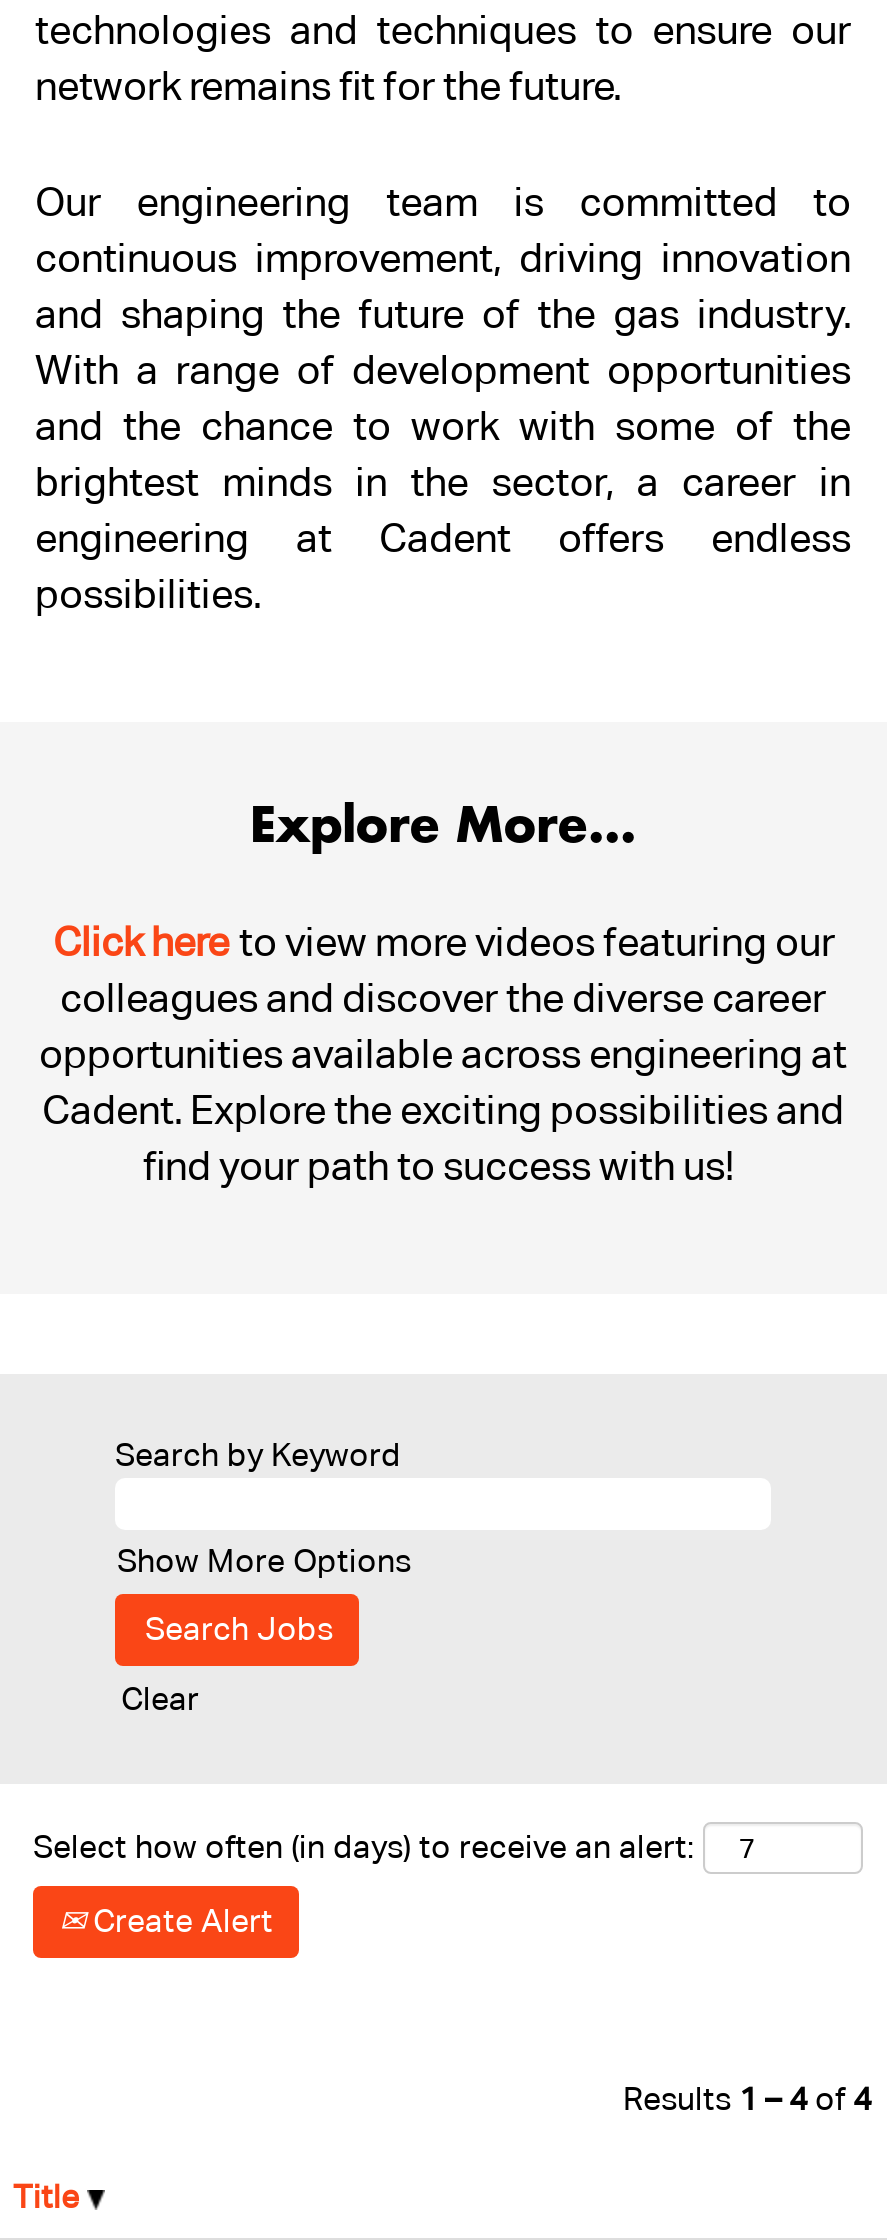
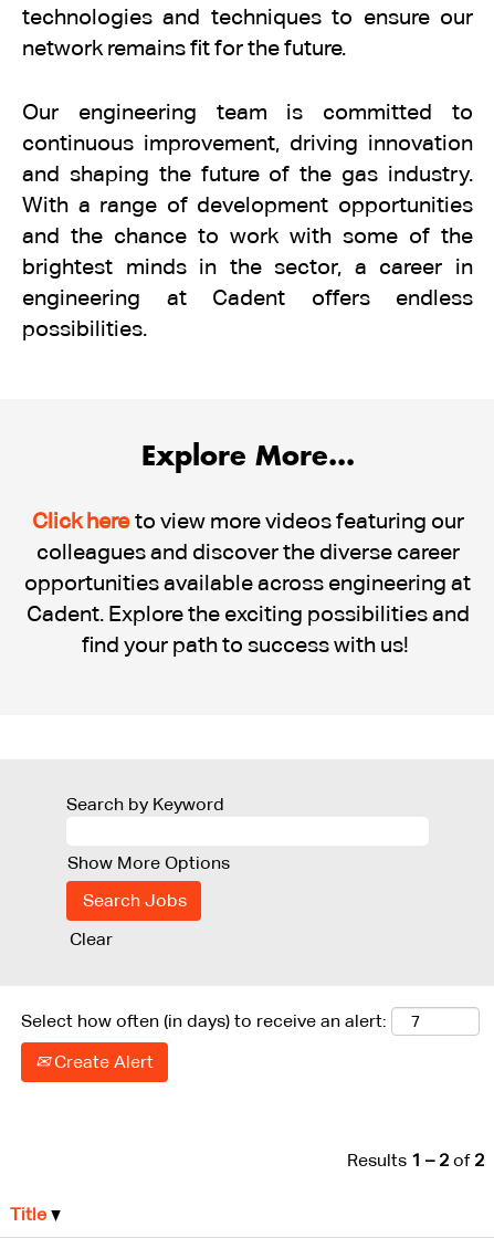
[623,2080,871,2118] Results 1 – 4 of 4 -> [347,1150,484,1171] Results 1 – 2 of 2

